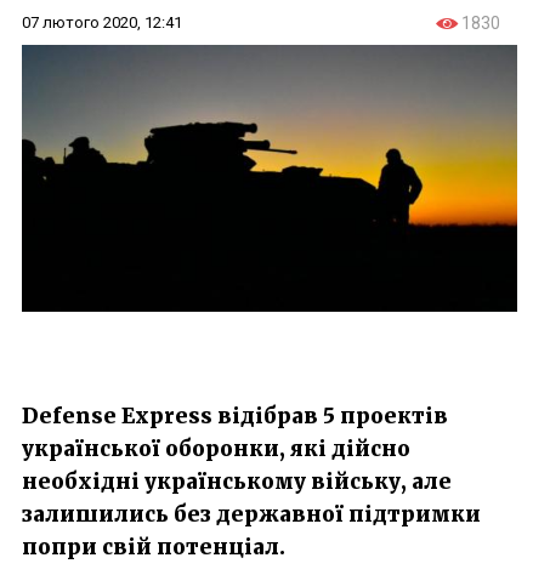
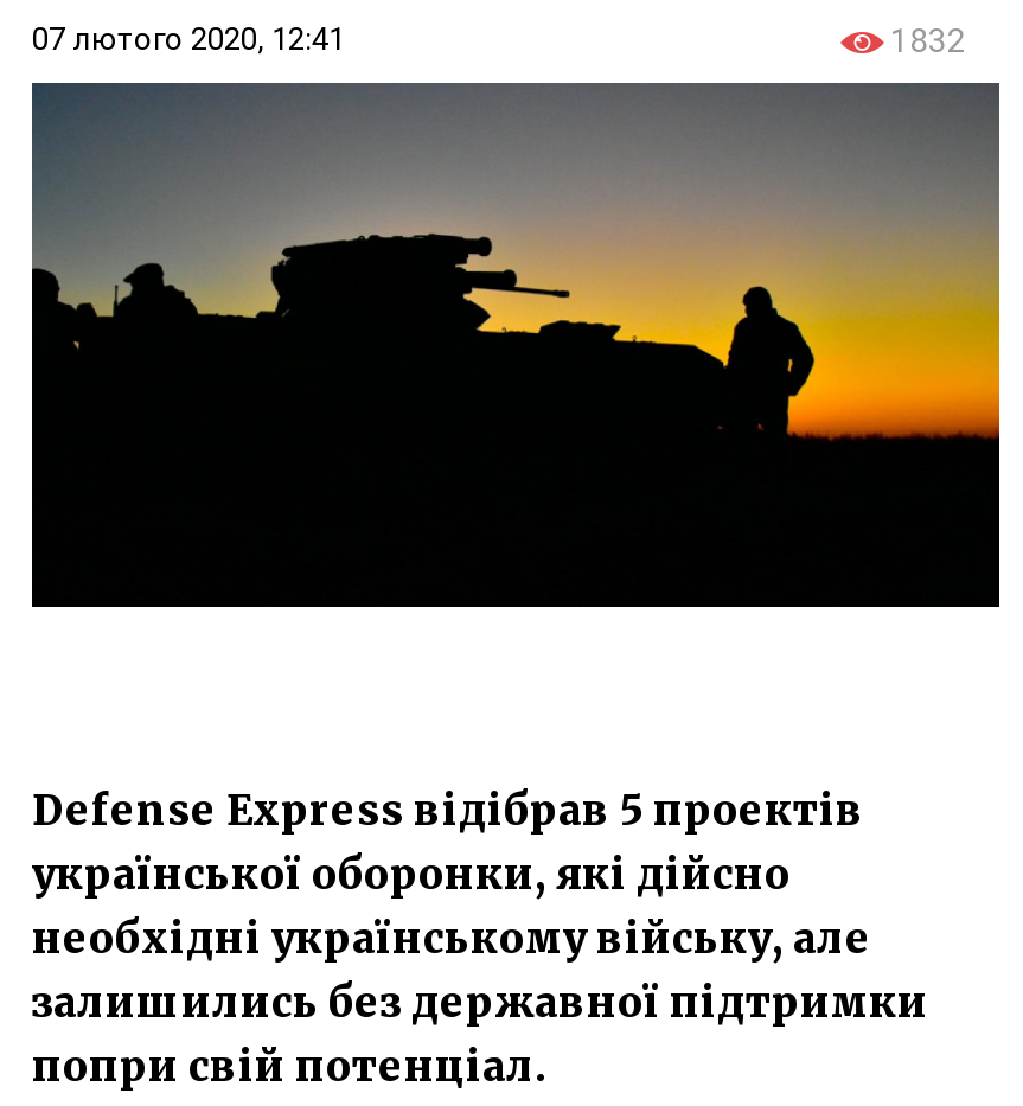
[458,13,500,32] 1830 -> [883,21,966,59] 1832

